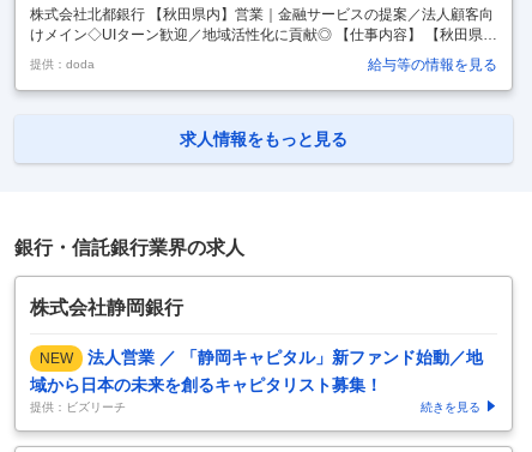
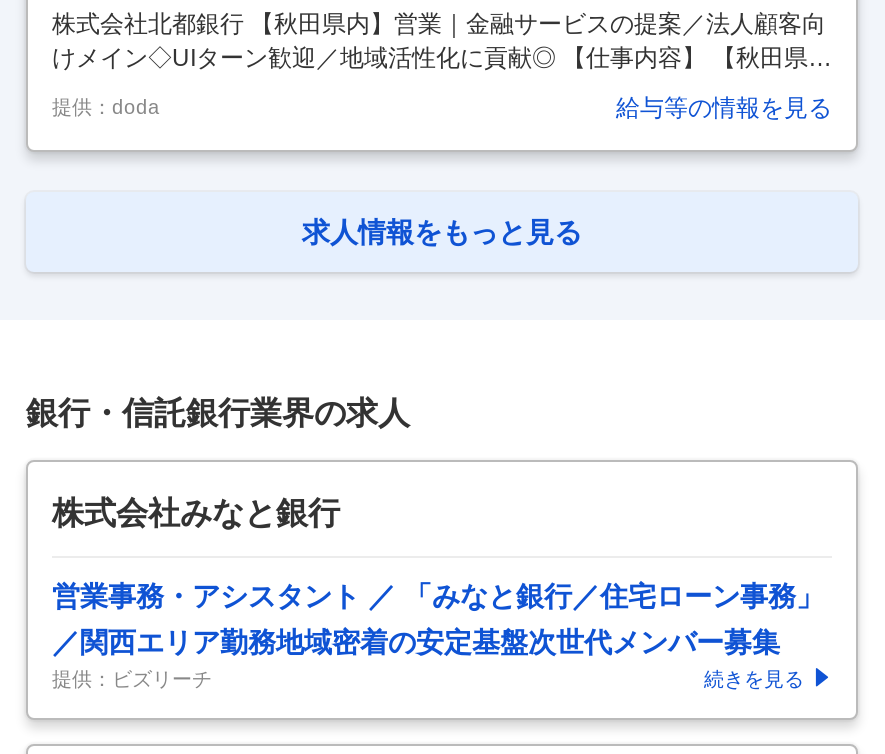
[30,297,183,317] 株式会社静岡銀行 -> [52,496,340,530] 株式会社みなと銀行
[30,347,483,394] NEW | 法人営業 ／ 「静岡キャピタル」新ファンド始動／地 | 域から日本の未来を創るキャピタリスト募集！ -> [52,580,824,658] 営業事務・アシスタント ／ 「みなと銀行／住宅ローン事務」 | ／関西エリア勤務地域密着の安定基盤次世代メンバー募集

